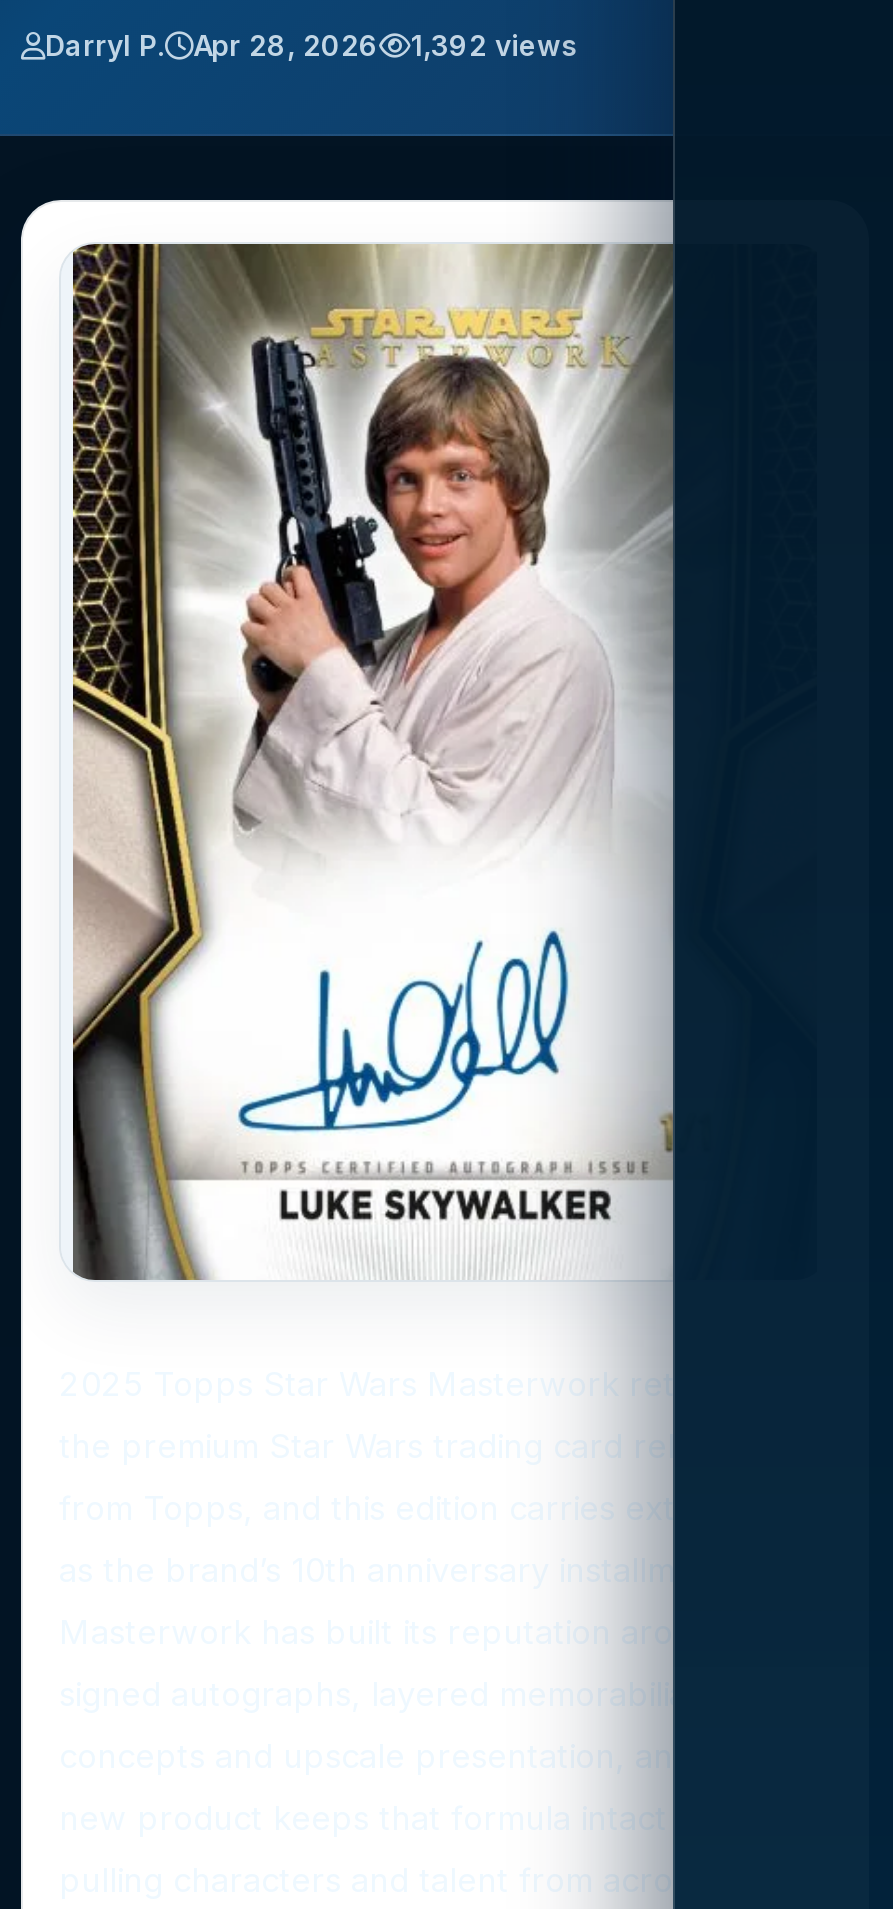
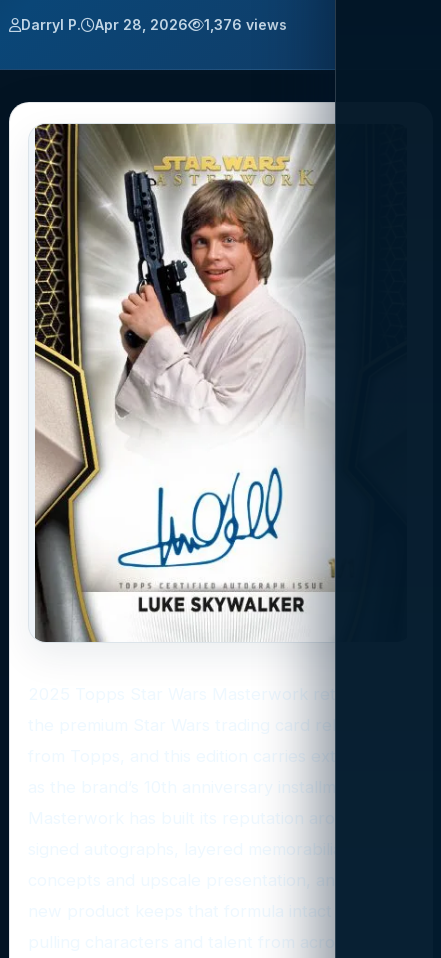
[45,28,577,62] Darryl P. Apr 28, 2026 1,392 views -> [21,16,287,33] Darryl P. Apr 28, 2026 1,376 views

